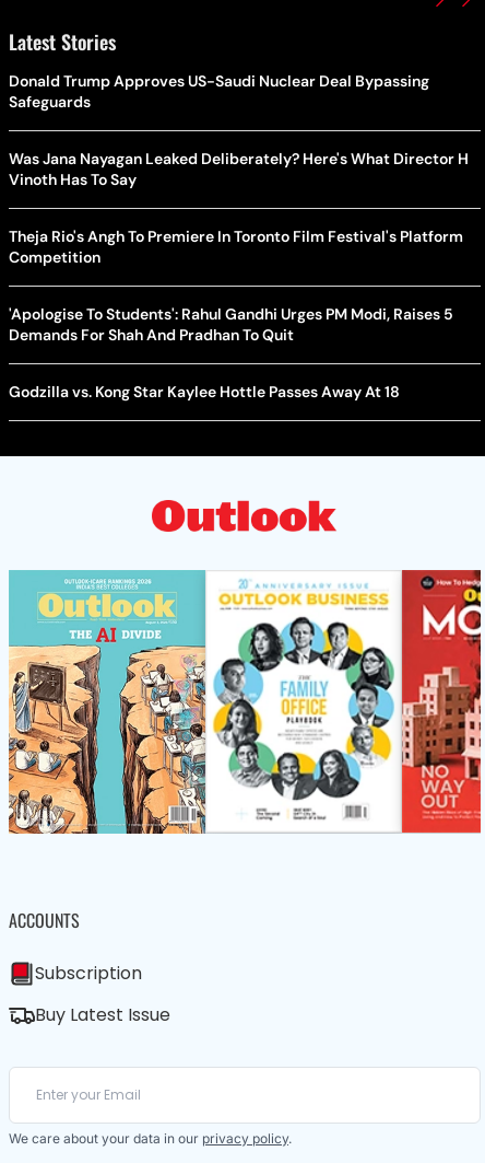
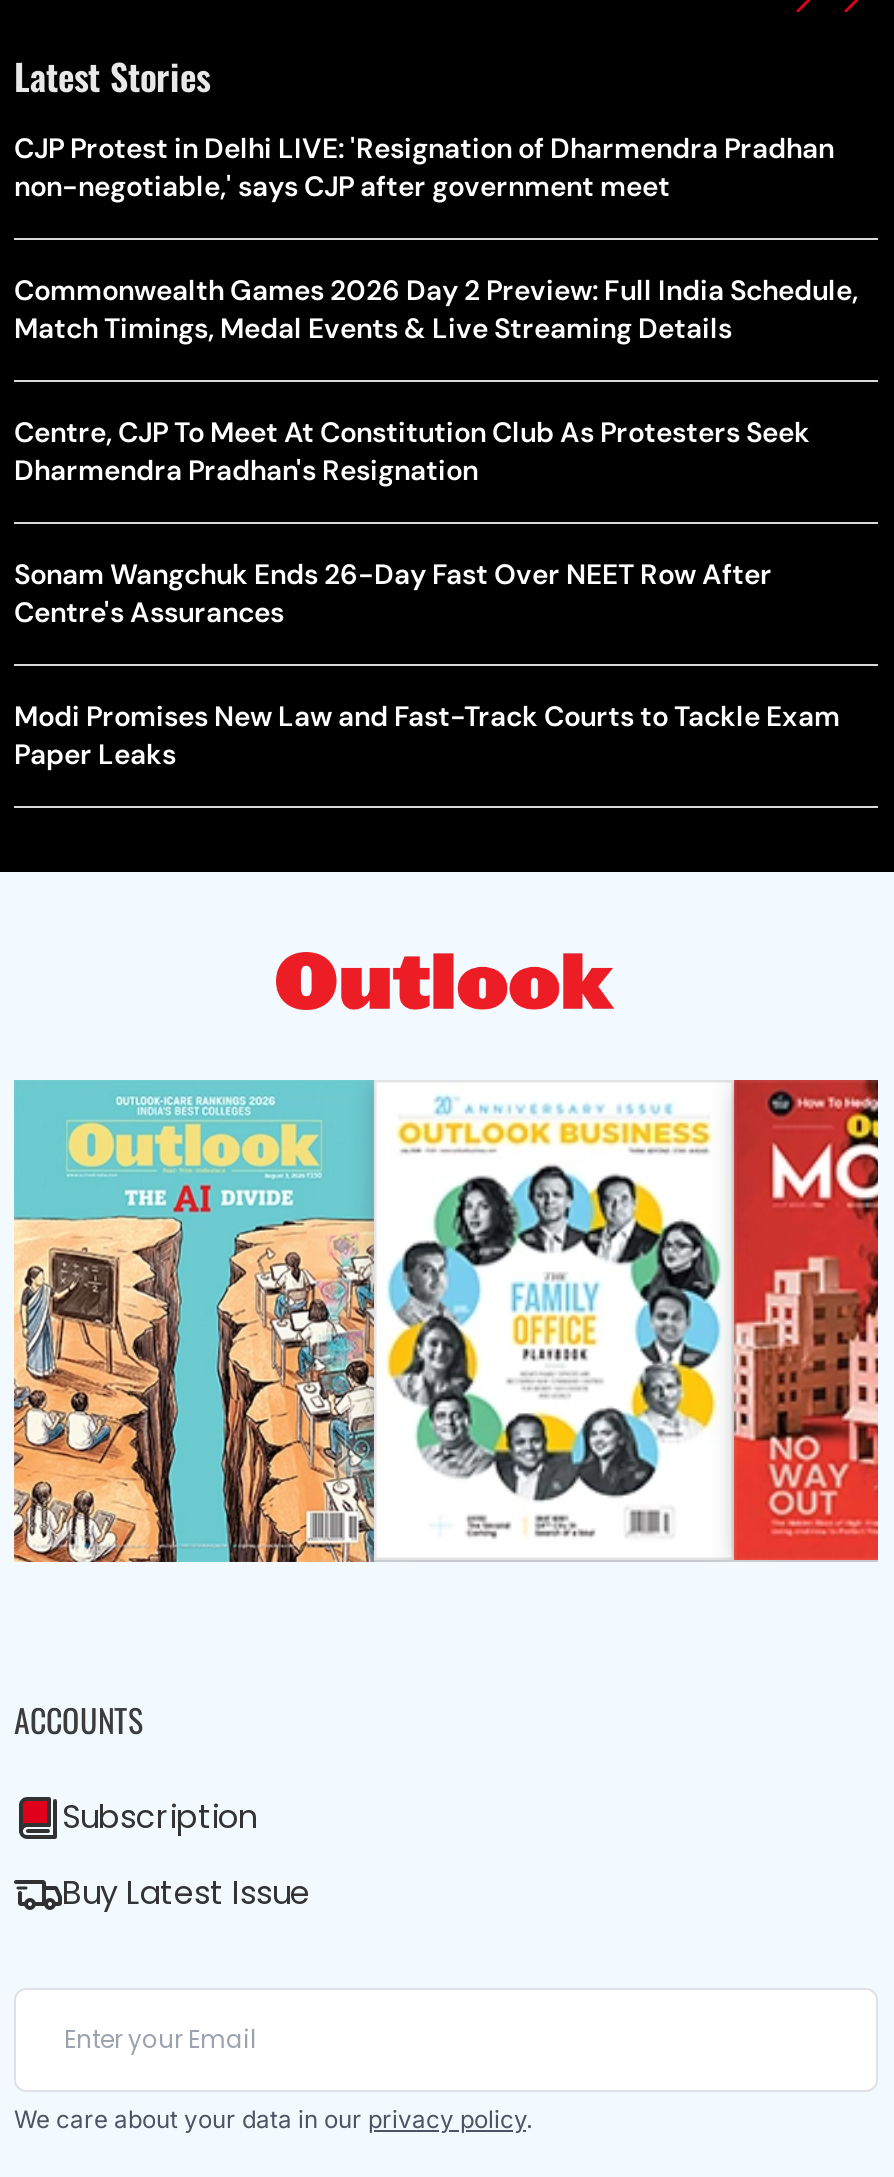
[9,71,429,112] Donald Trump Approves US-Saudi Nuclear Deal Bypassing | Safeguards -> [14,130,834,204] CJP Protest in Delhi LIVE: 'Resignation of Dharmendra Pradhan | non-negotiable,' says CJP after government meet
[9,149,469,189] Was Jana Nayagan Leaked Deliberately? Here's What Director H | Vinoth Has To Say -> [14,272,858,346] Commonwealth Games 2026 Day 2 Preview: Full India Schedule, | Match Timings, Medal Events & Live Streaming Details
[9,226,463,267] Theja Rio's Angh To Premiere In Toronto Film Festival's Platform | Competition -> [14,414,810,488] Centre, CJP To Meet At Constitution Club As Protesters Seek | Dharmendra Pradhan's Resignation
[9,304,453,345] 'Apologise To Students': Rahul Gandhi Urges PM Modi, Raises 5 | Demands For Shah And Pradhan To Quit -> [14,556,772,630] Sonam Wangchuk Ends 26-Day Fast Over NEET Row After | Centre's Assurances
[9,382,400,402] Godzilla vs. Kong Star Kaylee Hottle Passes Away At 18 -> [14,698,840,772] Modi Promises New Law and Fast-Track Courts to Tackle Exam | Paper Leaks

